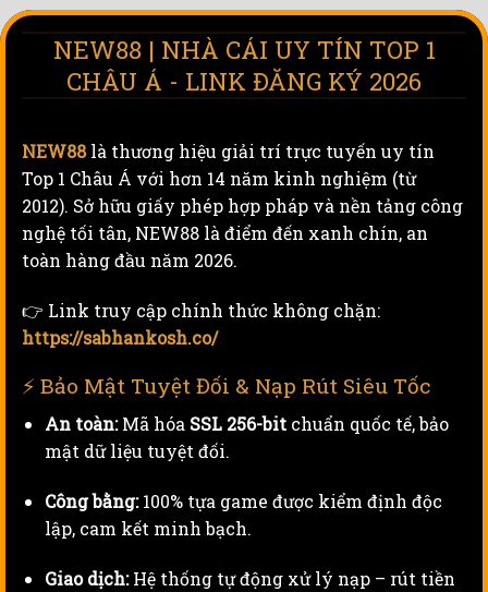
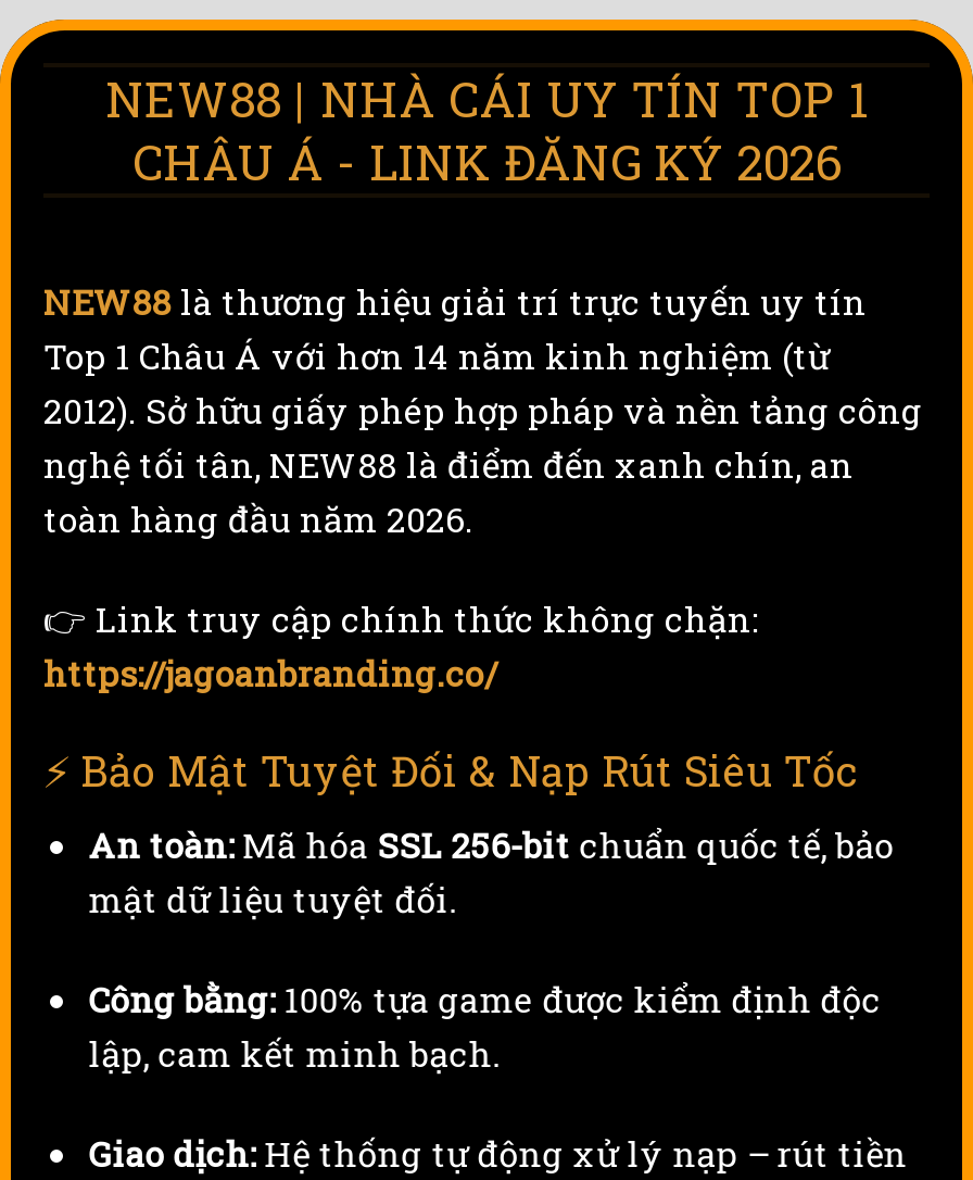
[22,326,218,348] https://sabhankosh.co/ -> [43,649,497,695] https://jagoanbranding.co/

